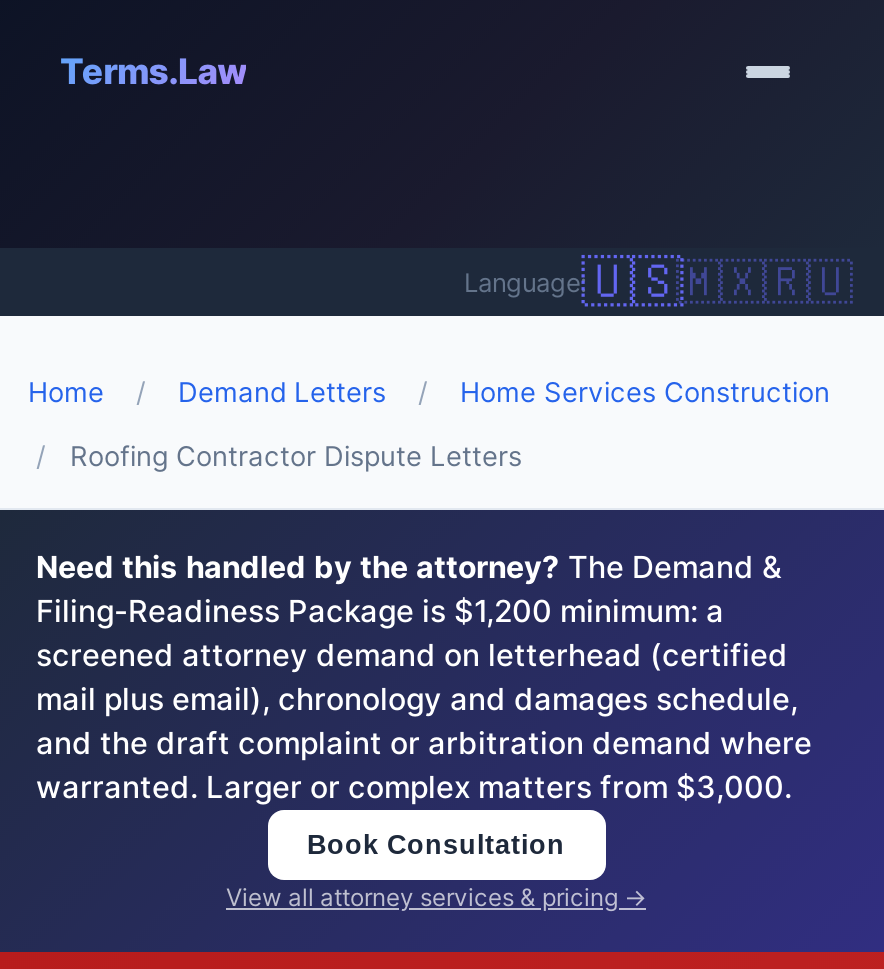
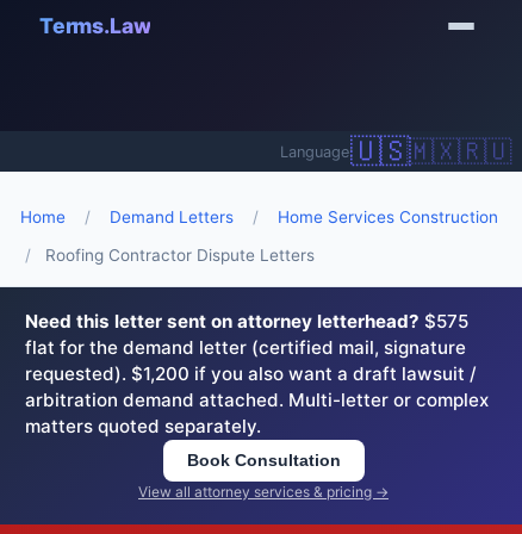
[36,548,812,806] Need this handled by the attorney? The Demand & | Filing-Readiness Package is $1,200 minimum: a | screened attorney demand on letterhead (certified | mail plus email), chronology and damages schedule, | and the draft complaint or arbitration demand where | warranted. Larger or complex matters from $3,000. -> [25,310,489,437] Need this letter sent on attorney letterhead? $575 | flat for the demand letter (certified mail, signature | requested). $1,200 if you also want a draft lawsuit / | arbitration demand attached. Multi-letter or complex | matters quoted separately.

